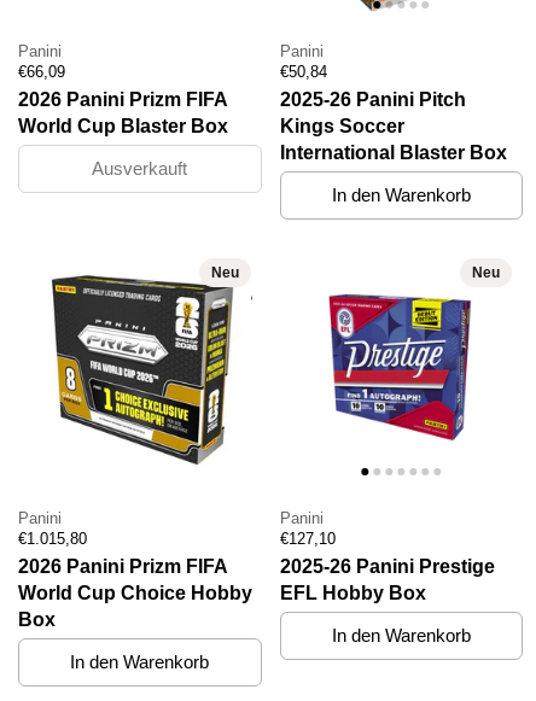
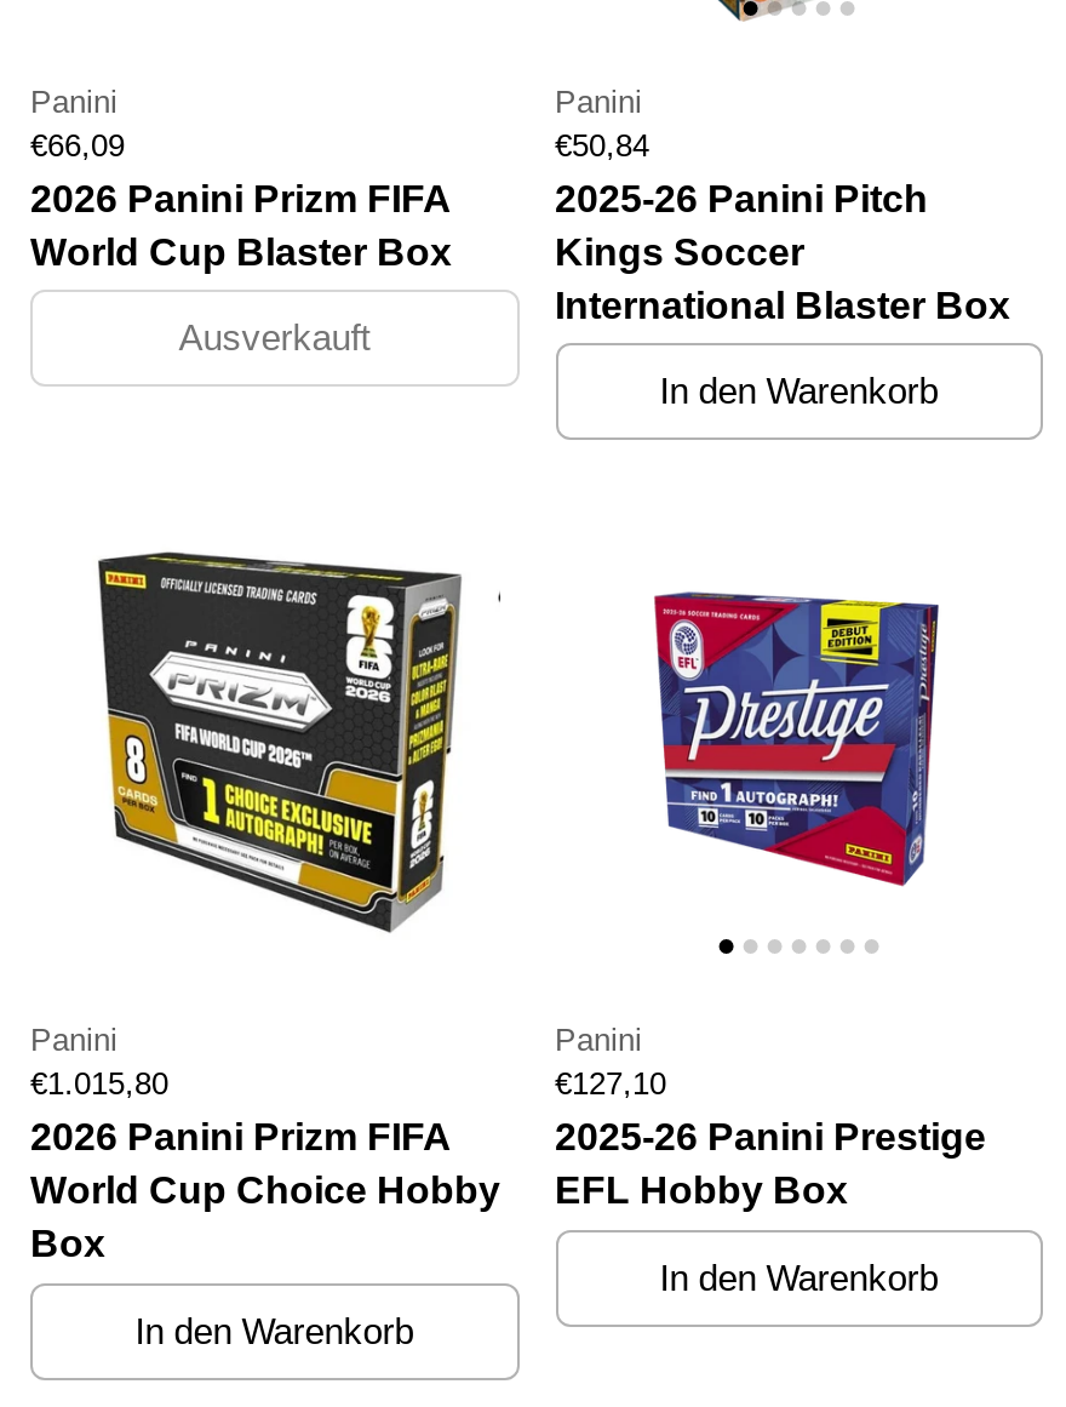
[211,264,238,281] Neu -> none
[472,264,500,281] Neu -> none

